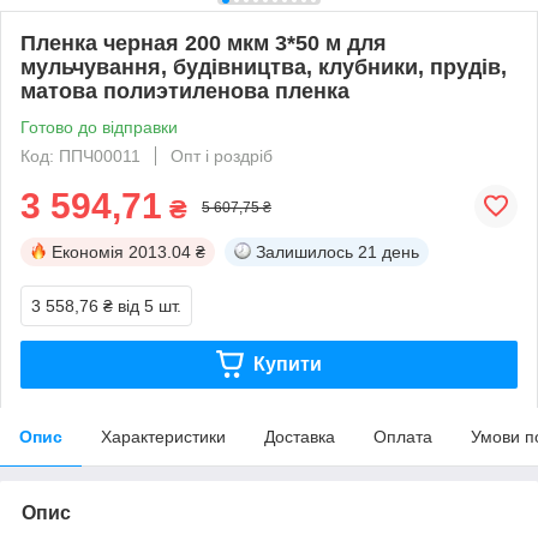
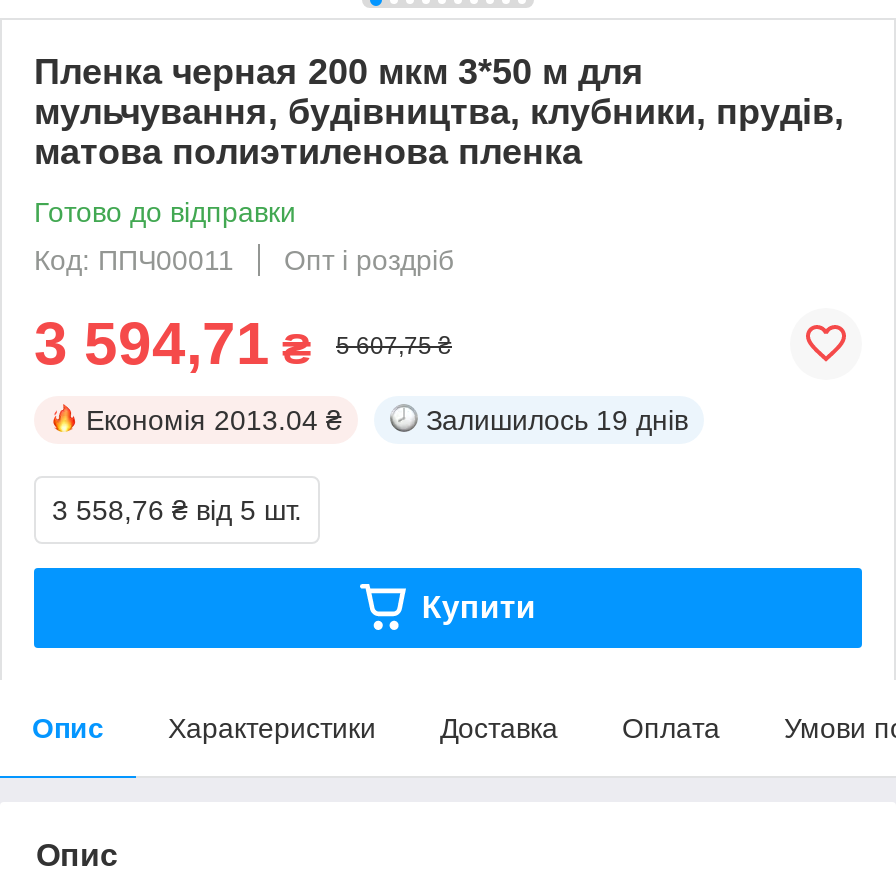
[256,242,419,261] Залишилось 21 день -> [426,404,688,436] Залишилось 19 днів

